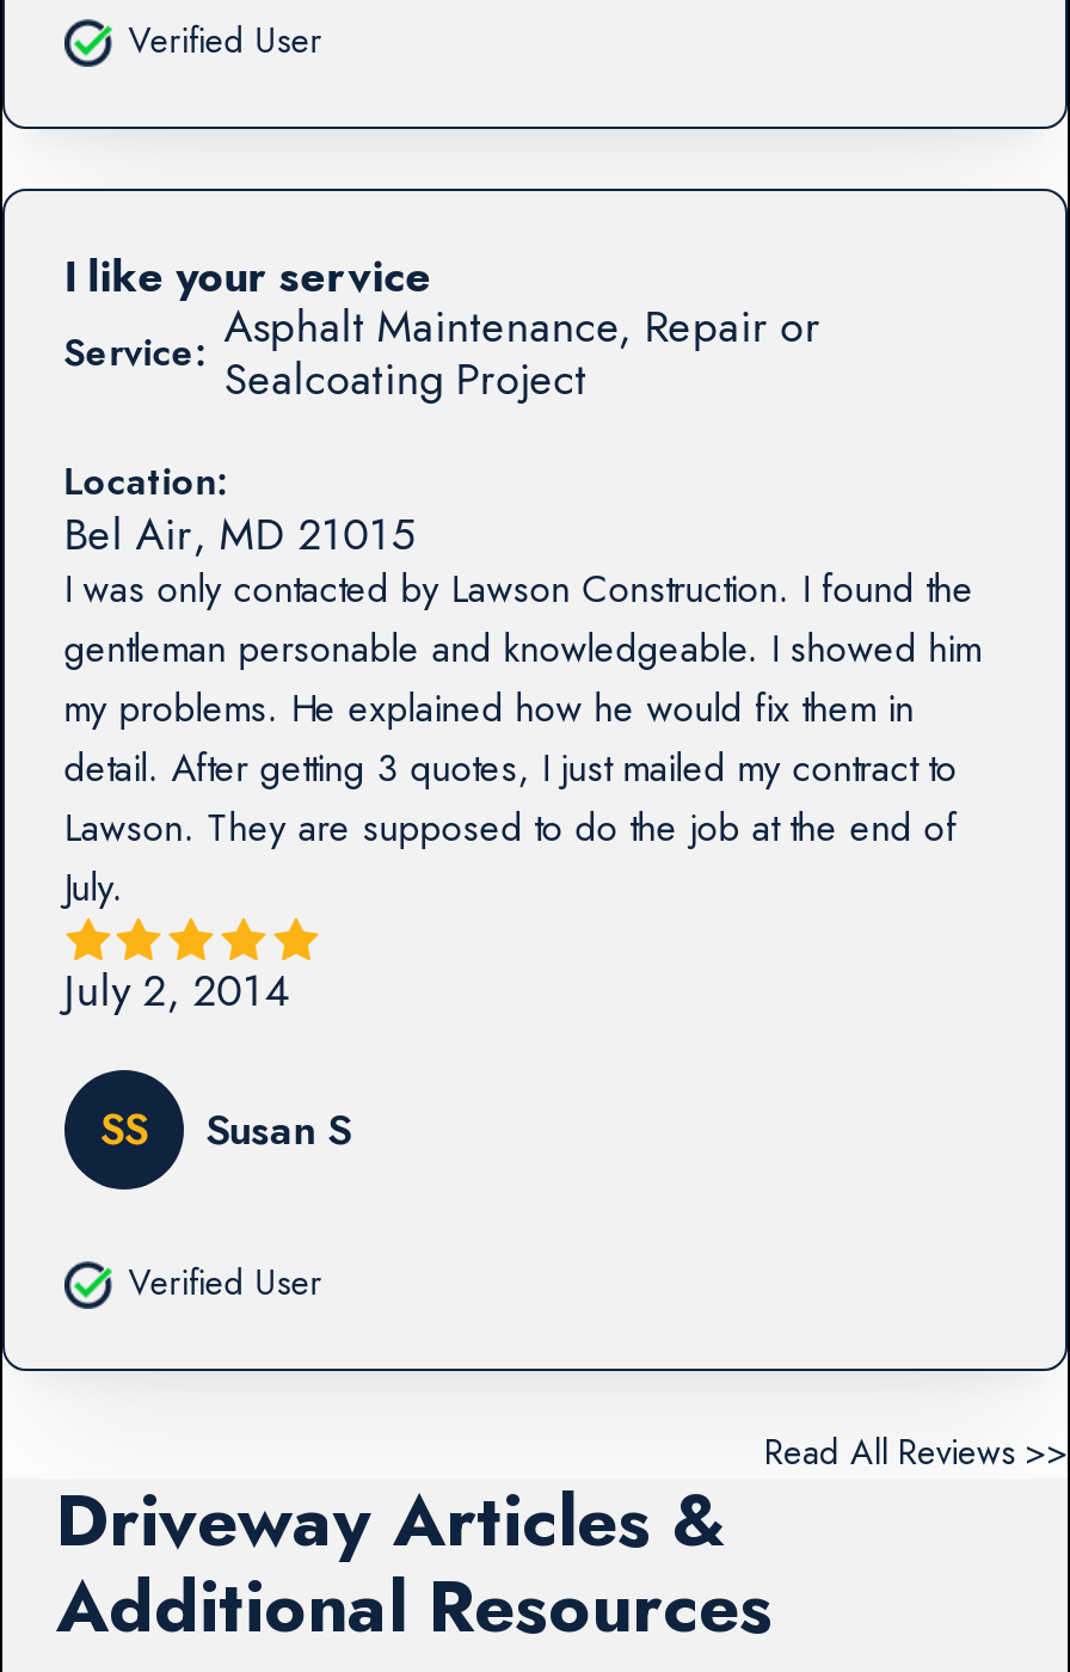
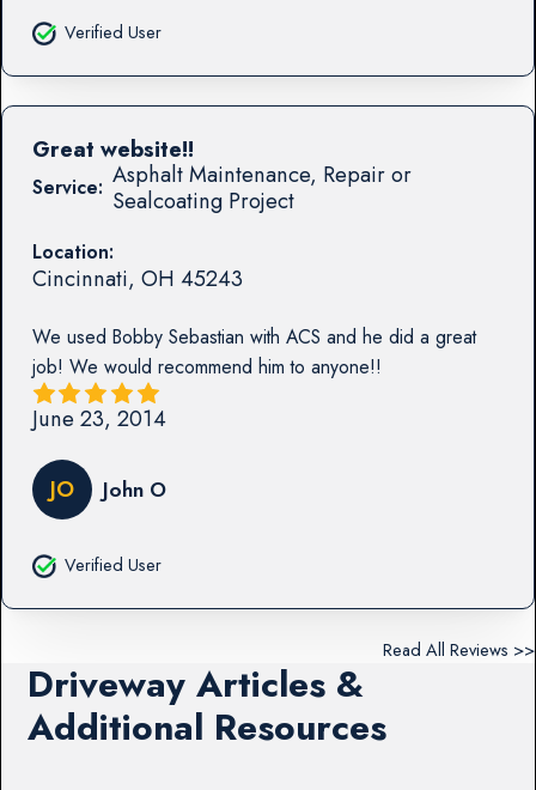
[64,242,432,307] I like your service -> [32,133,193,165] Great website!!
[64,500,981,915] Bel Air, MD 21015 | I was only contacted by Lawson Construction. I found the | gentleman personable and knowledgeable. I showed him | my problems. He explained how he would fix them in | detail. After getting 3 quotes, I just mailed my contract to | Lawson. They are supposed to do the job at the end of | July. -> [32,262,476,381] Cincinnati, OH 45243 | We used Bobby Sebastian with ACS and he did a great | job! We would recommend him to anyone!!
[64,958,351,1162] July 2, 2014 | SS | Susan S -> [32,402,166,505] June 23, 2014 | JO | John O

